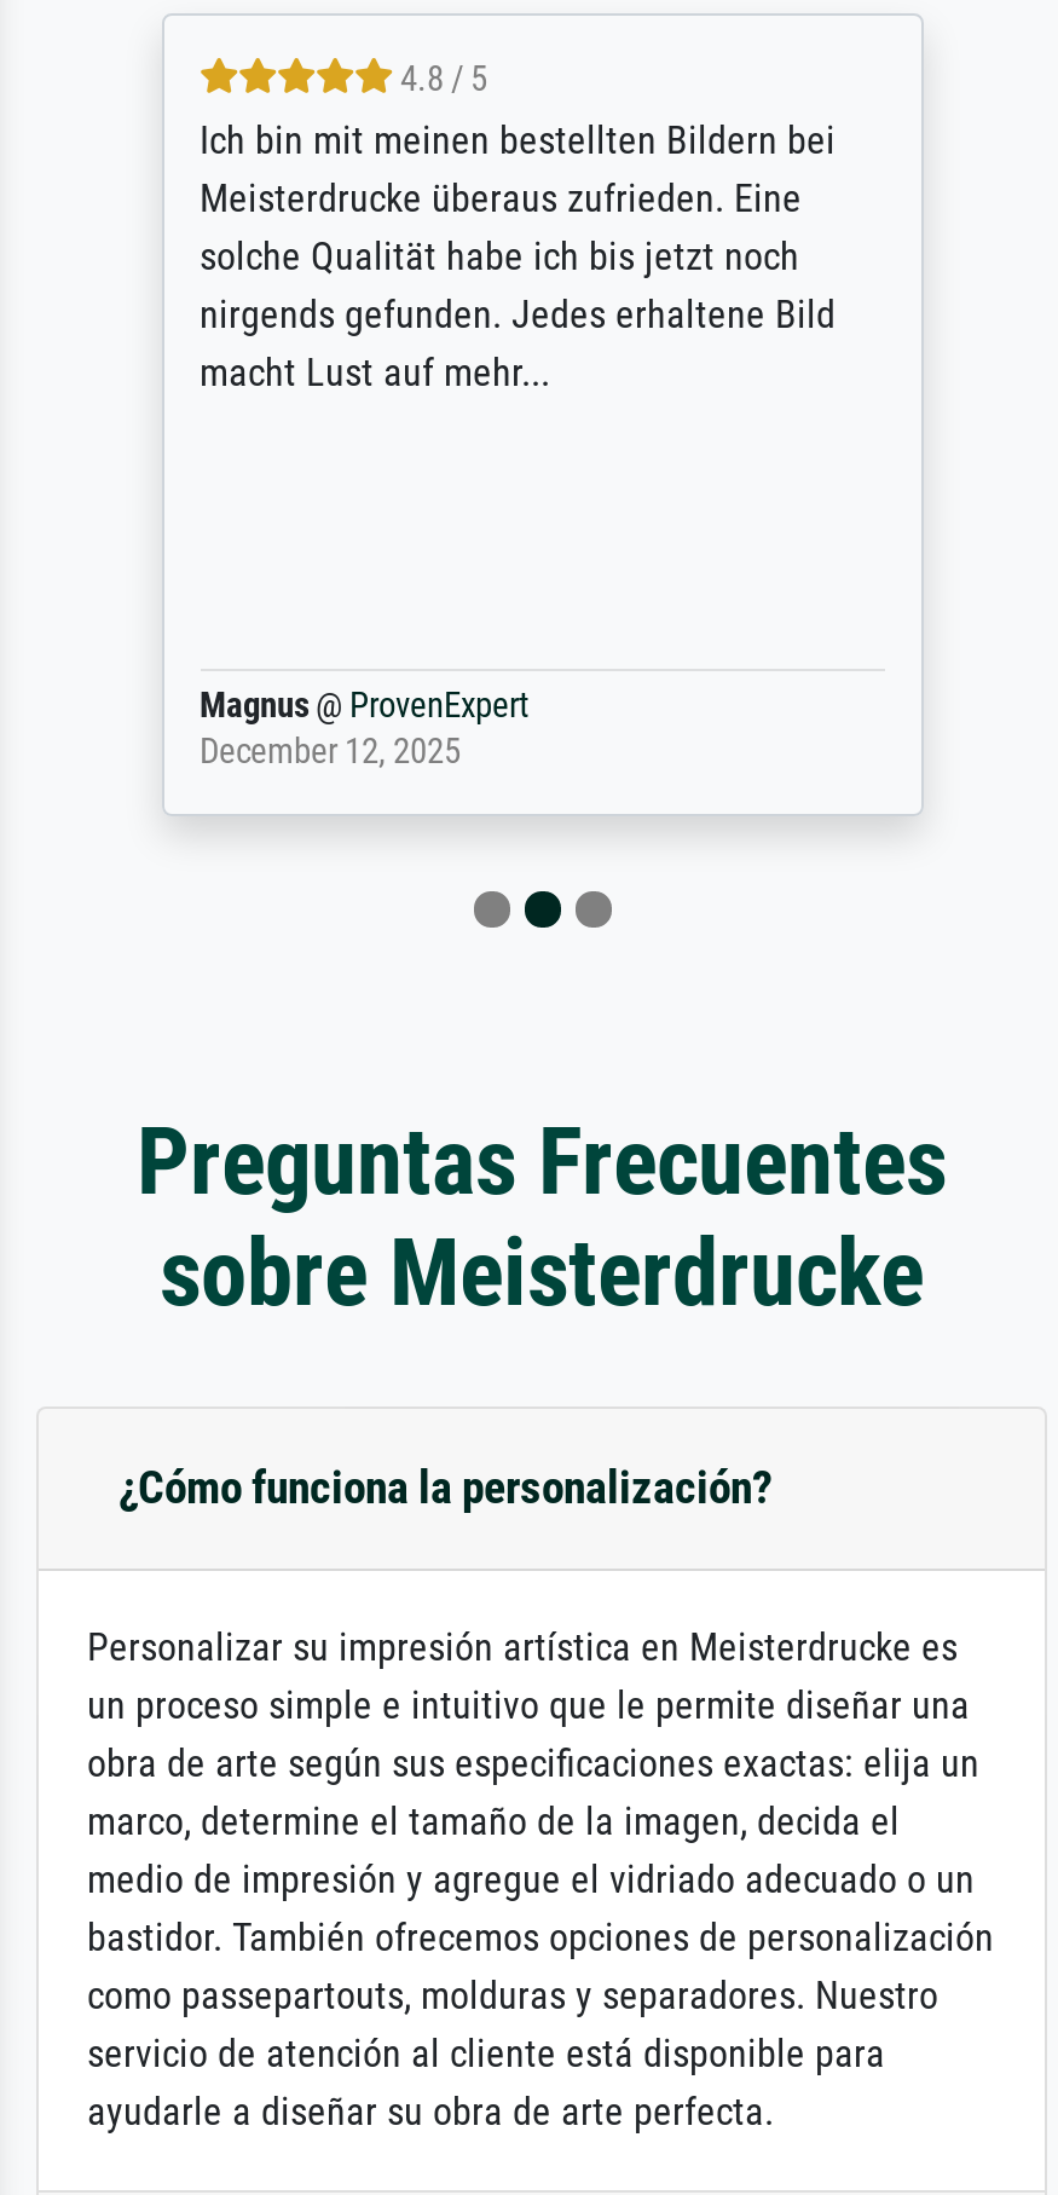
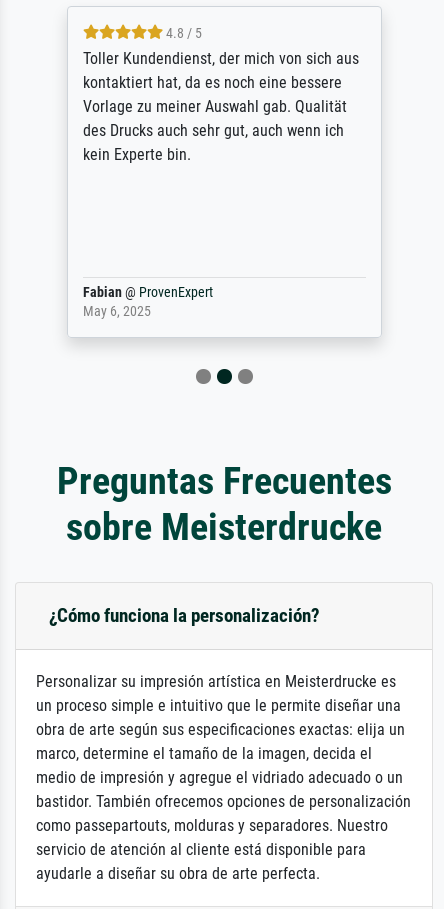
[200,117,836,395] Ich bin mit meinen bestellten Bildern bei | Meisterdrucke überaus zufrieden. Eine | solche Qualität habe ich bis jetzt noch | nirgends gefunden. Jedes erhaltene Bild | macht Lust auf mehr... -> [82,49,358,164] Toller Kundendienst, der mich von sich aus | kontaktiert hat, da es noch eine bessere | Vorlage zu meiner Auswahl gab. Qualität | des Drucks auch sehr gut, auch wenn ich | kein Experte bin.
[200,685,528,773] Magnus @ ProvenExpert | December 12, 2025 -> [82,284,212,320] Fabian @ ProvenExpert | May 6, 2025

